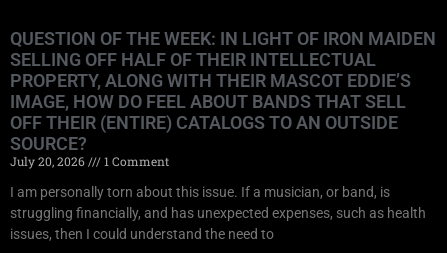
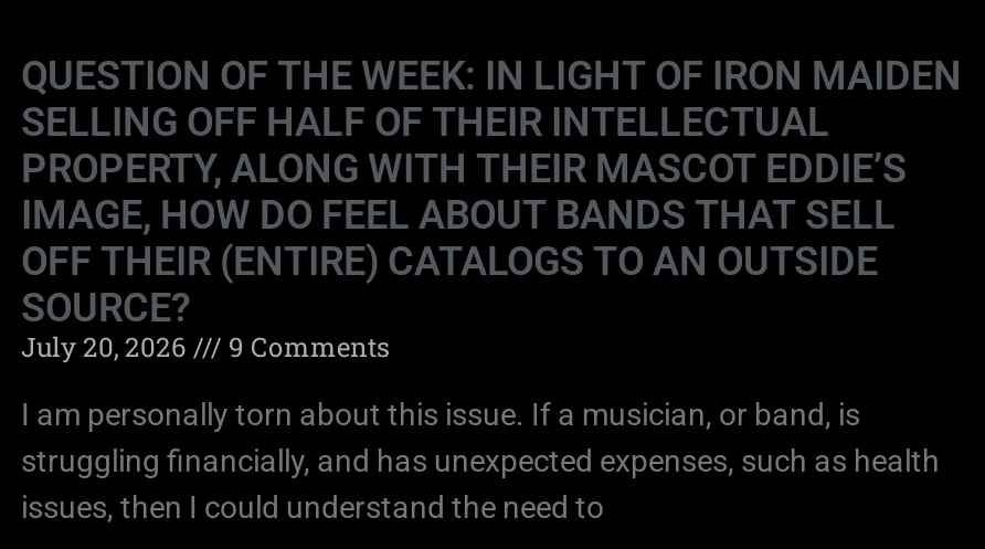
[10,153,169,169] July 20, 2026 1 Comment -> [21,328,390,363] July 20, 2026 9 Comments

